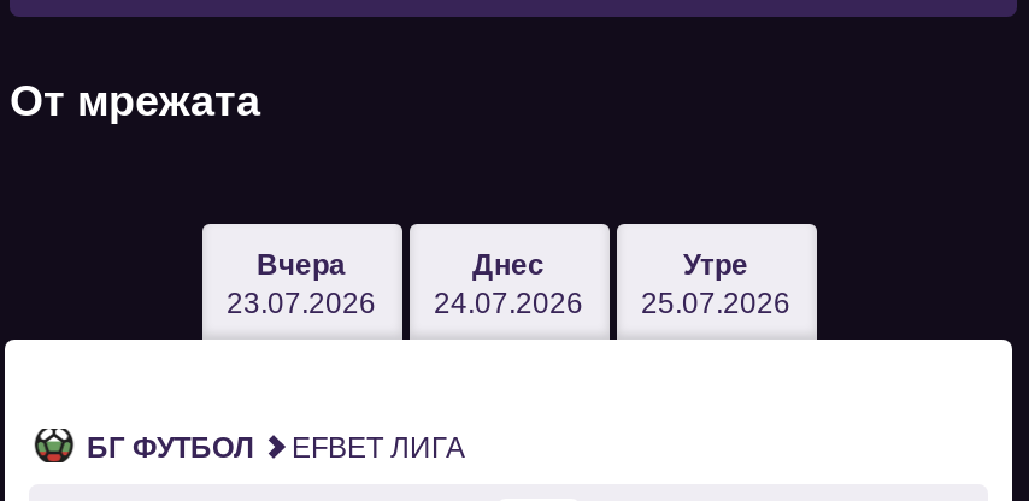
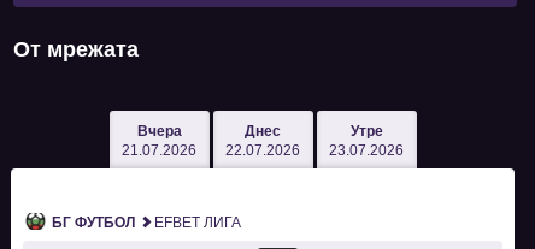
[227,287,376,321] 23.07.2026 -> [122,142,196,159] 21.07.2026
[434,287,583,321] 24.07.2026 -> [225,142,300,159] 22.07.2026
[641,287,790,321] 25.07.2026 -> [329,142,404,159] 23.07.2026

